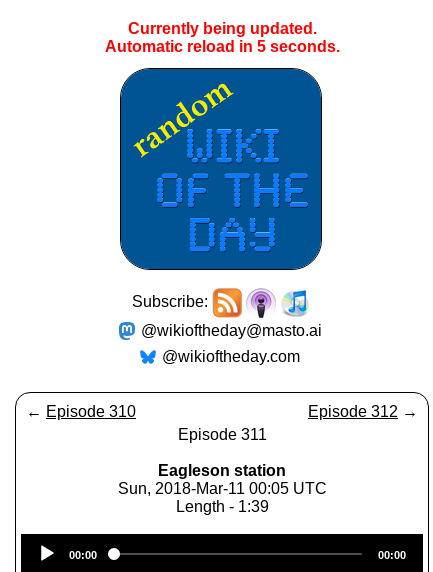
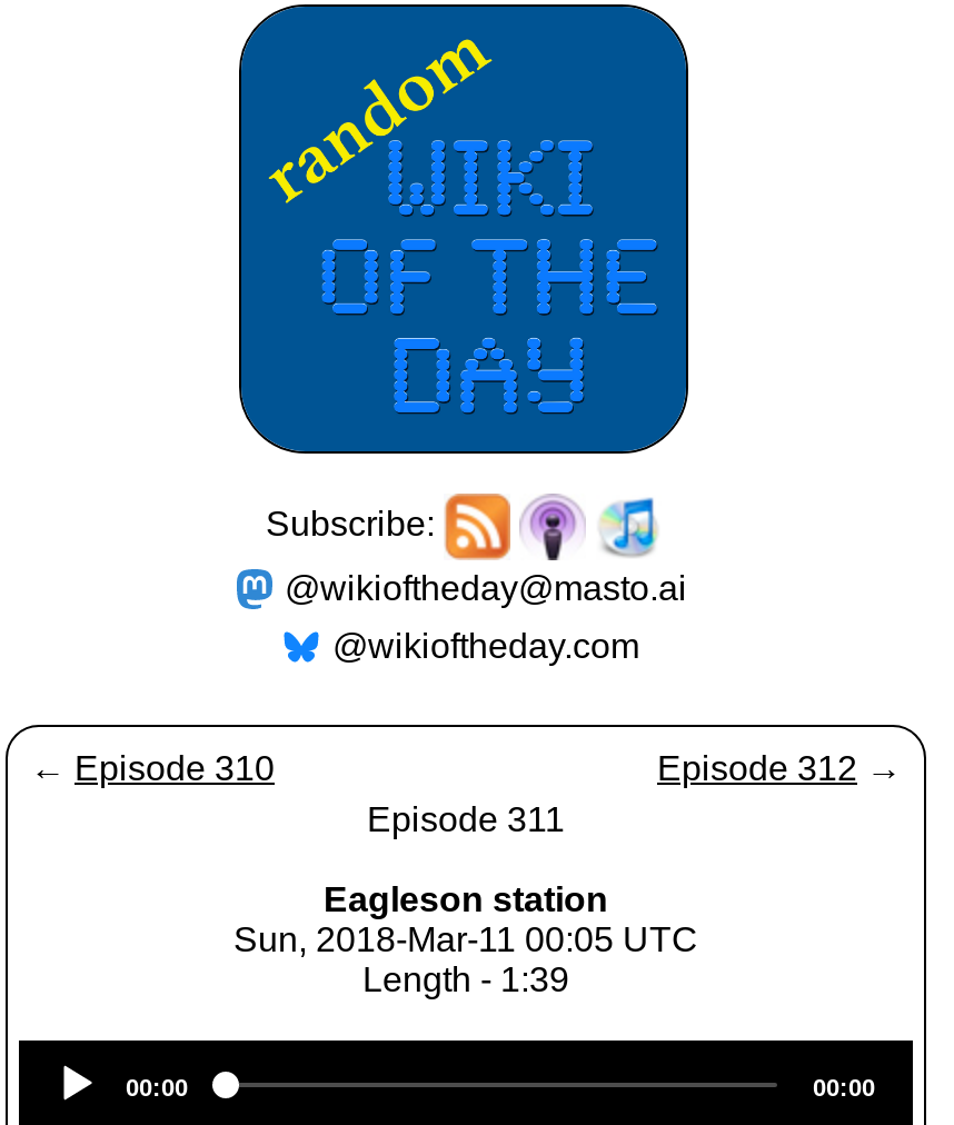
[104,20,339,55] Currently being updated. | Automatic reload in 5 seconds. -> none

